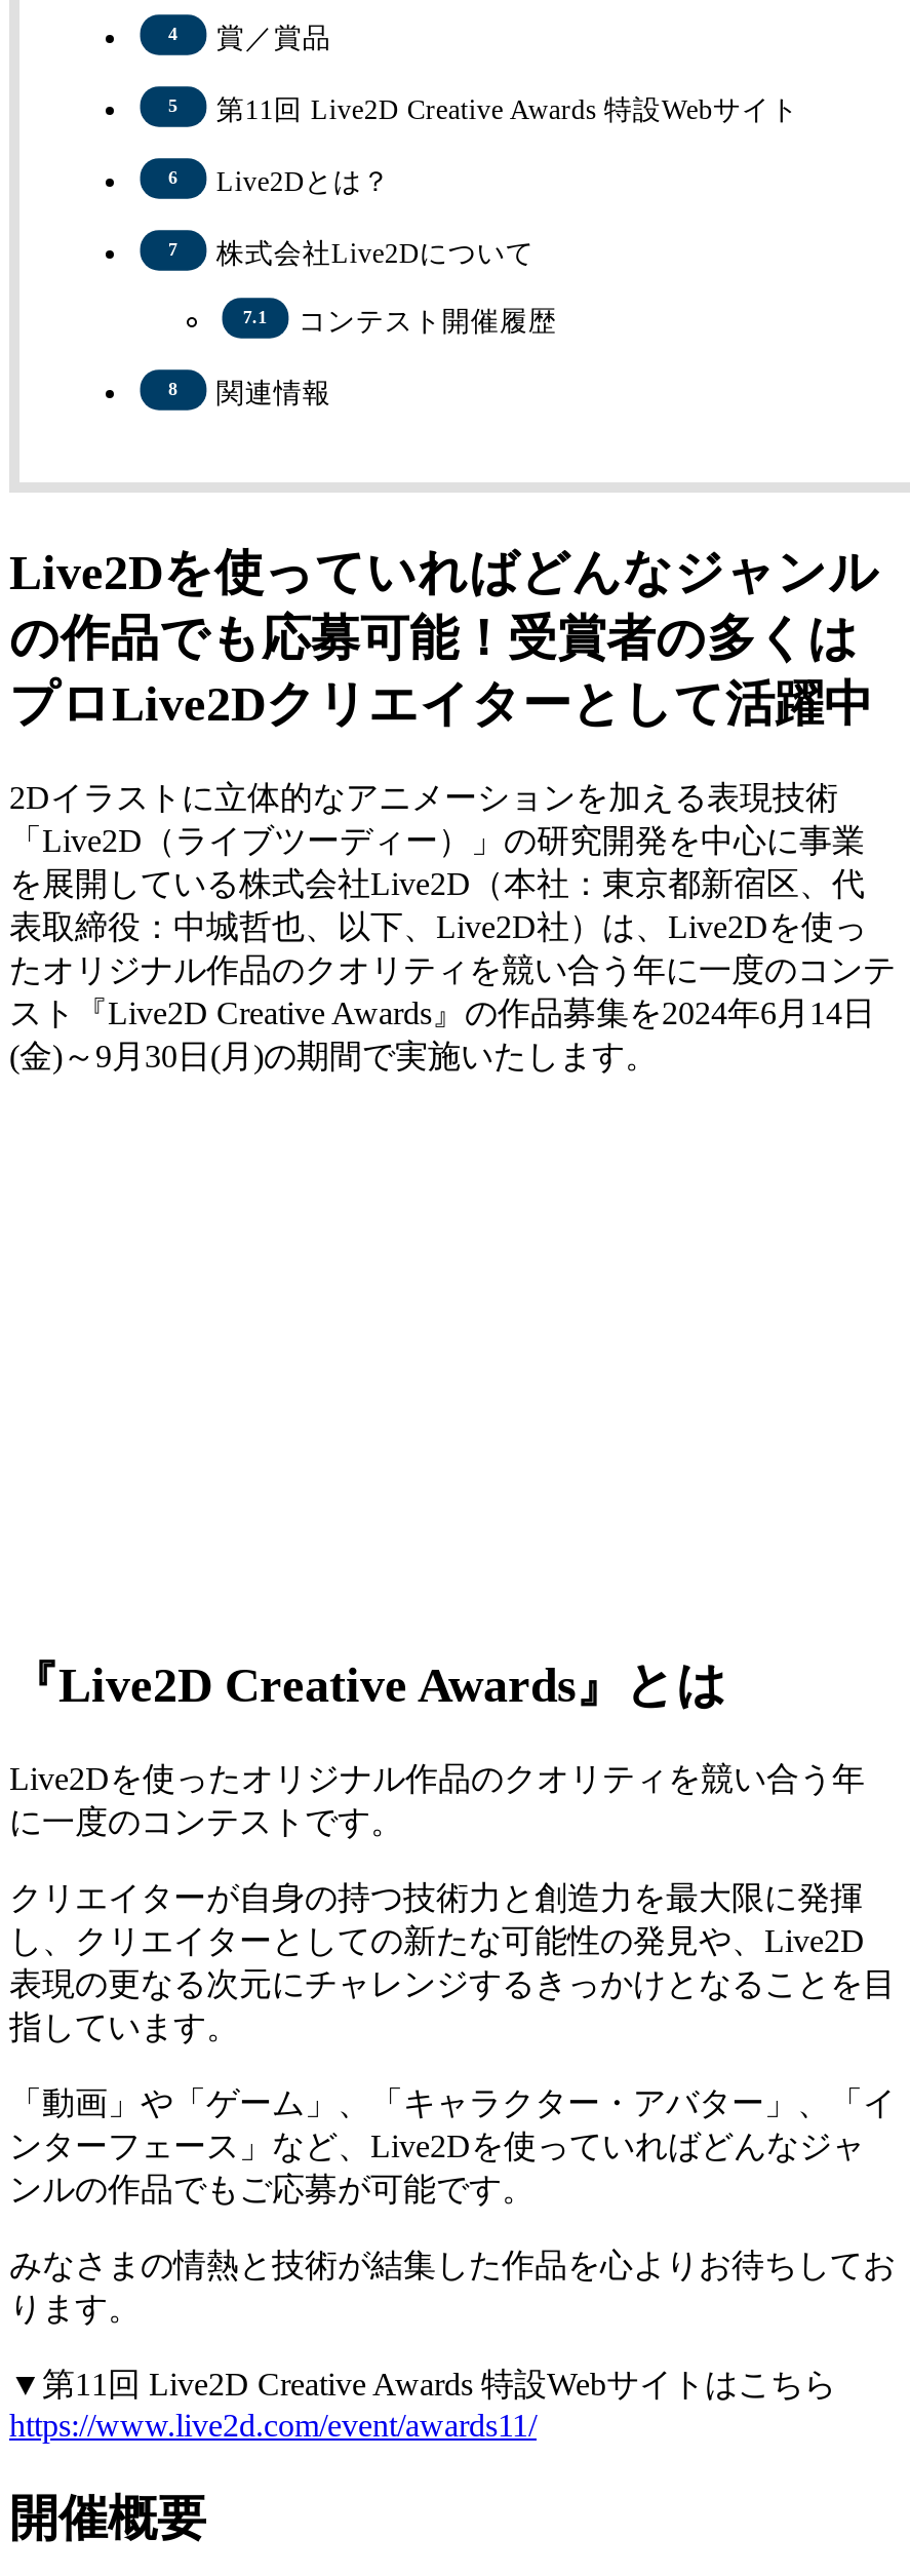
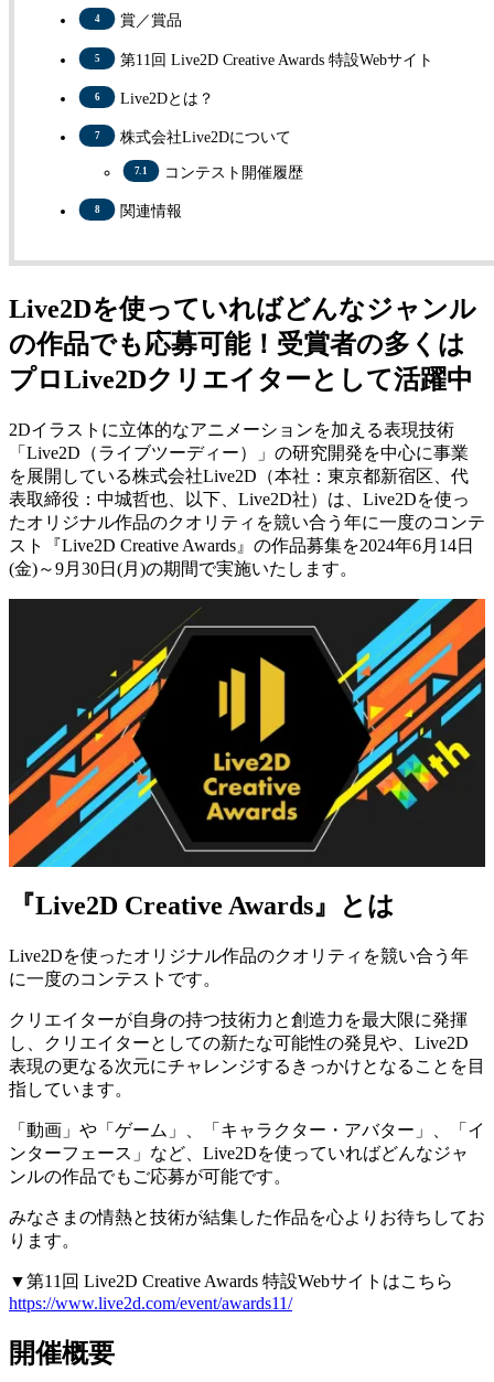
none -> [8,598,486,868] [image]

